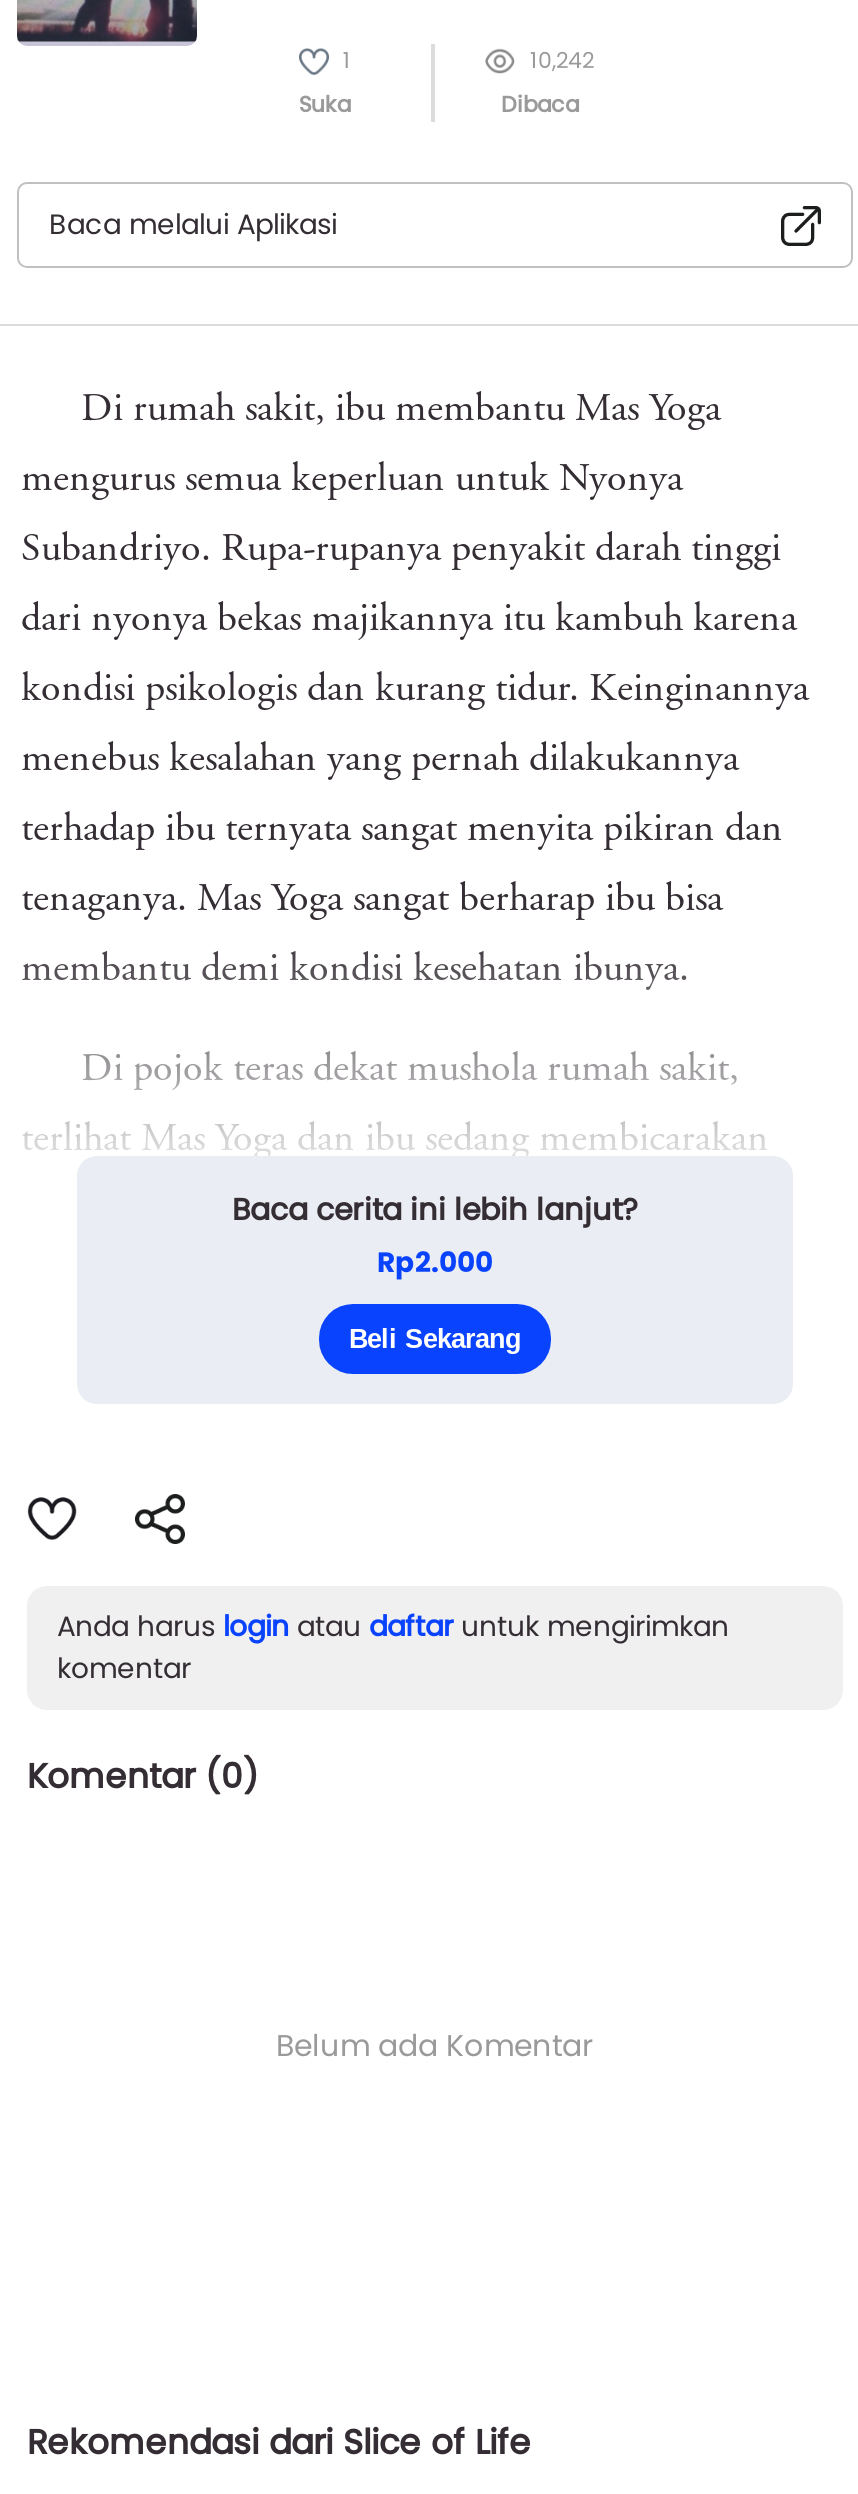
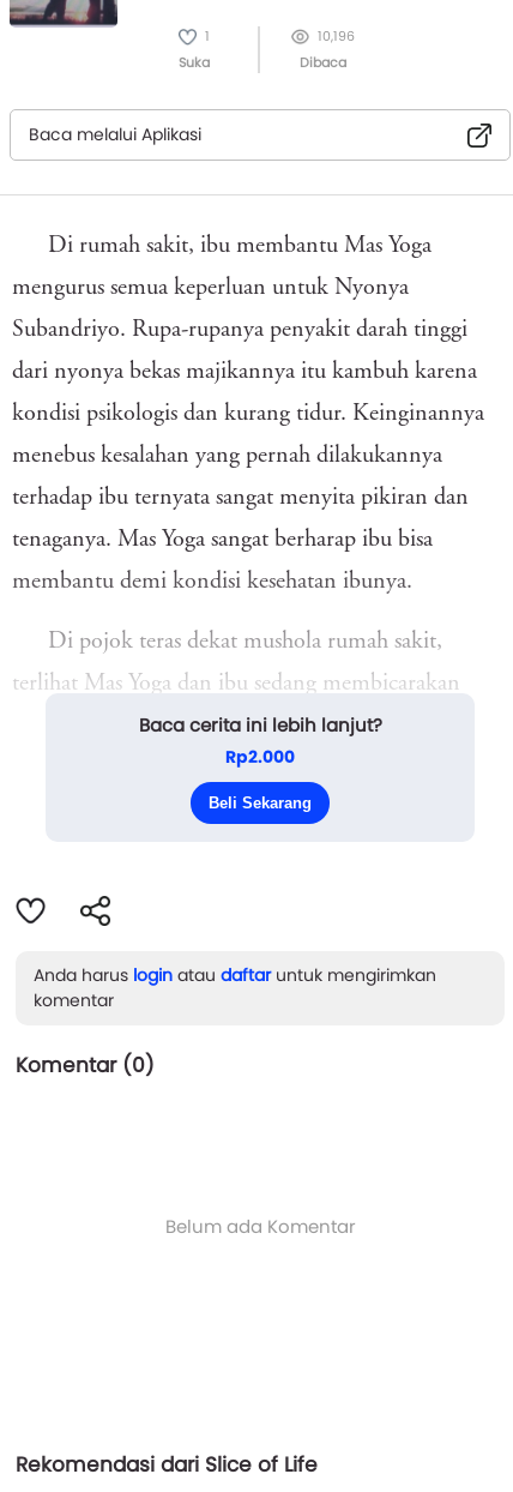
[530,44,594,76] 10,242 -> [318,26,355,46] 10,196

